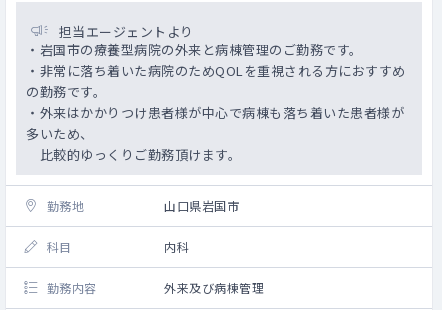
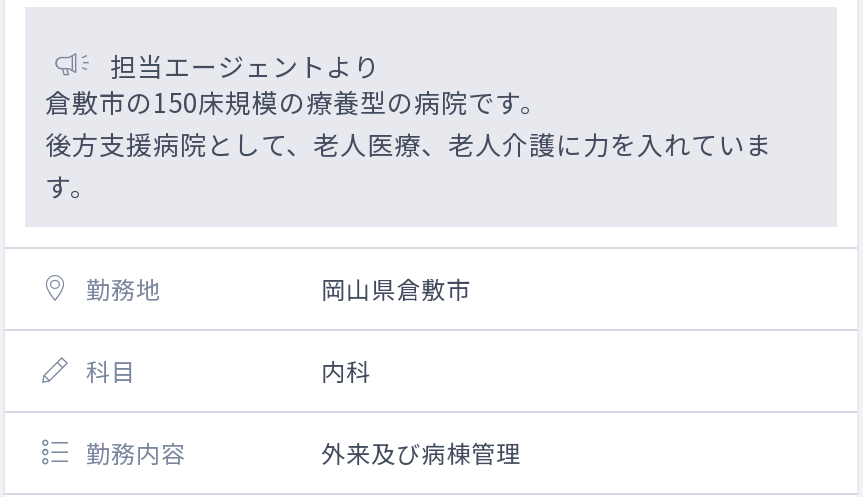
[26,40,405,164] ・岩国市の療養型病院の外来と病棟管理のご勤務です。 | ・非常に落ち着いた病院のためQOLを重視される方におすすめ | の勤務です。 | ・外来はかかりつけ患者様が中心で病棟も落ち着いた患者様が | 多いため、 | 比較的ゆっくりご勤務頂けます。 -> [45,83,772,205] 倉敷市の150床規模の療養型の病院です。 | 後方支援病院として、老人医療、老人介護に力を入れていま | す。
[164,197,239,214] 山口県岩国市 -> [321,271,471,305] 岡山県倉敷市

